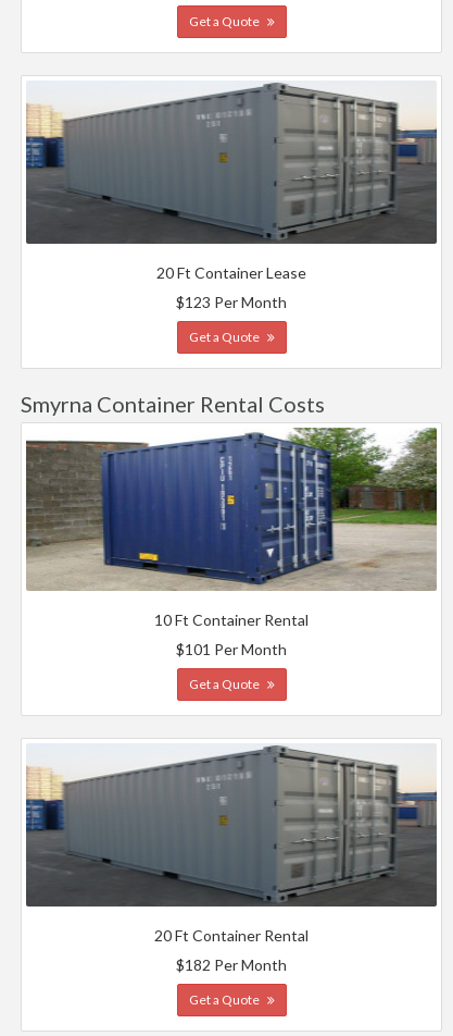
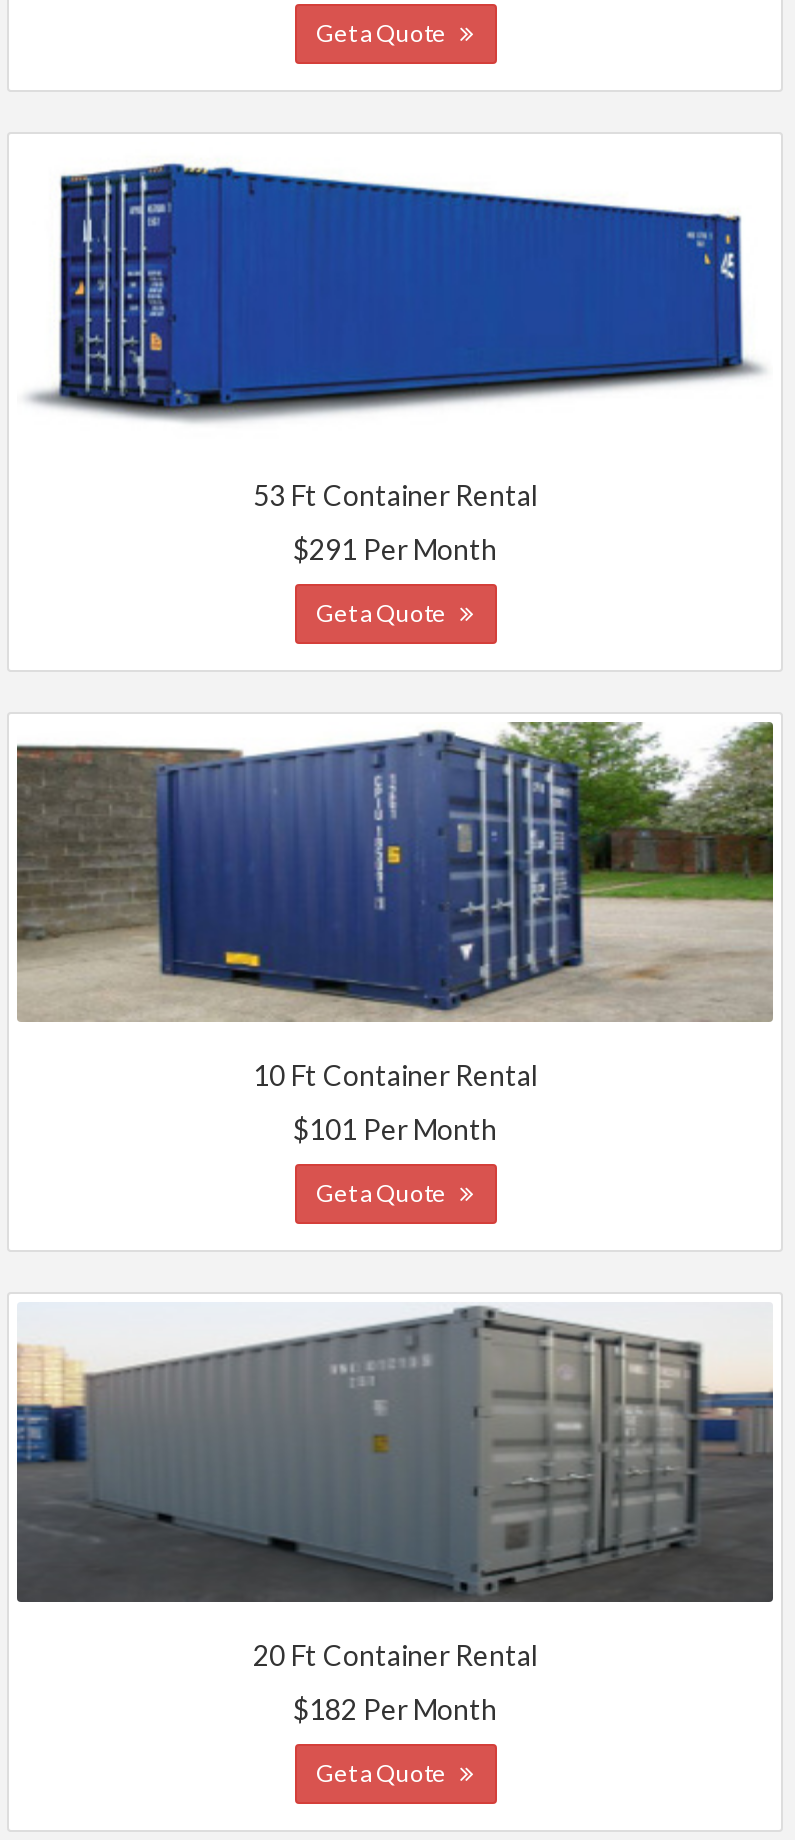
[25,82,438,282] [image] | 20 Ft Container Lease -> [17,146,773,512] [image] | 53 Ft Container Rental
[176,293,287,311] $123 Per Month -> [293,532,497,566] $291 Per Month
[21,391,325,417] Smyrna Container Rental Costs -> none

